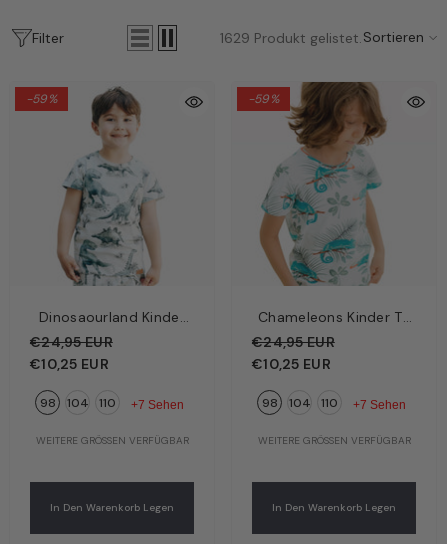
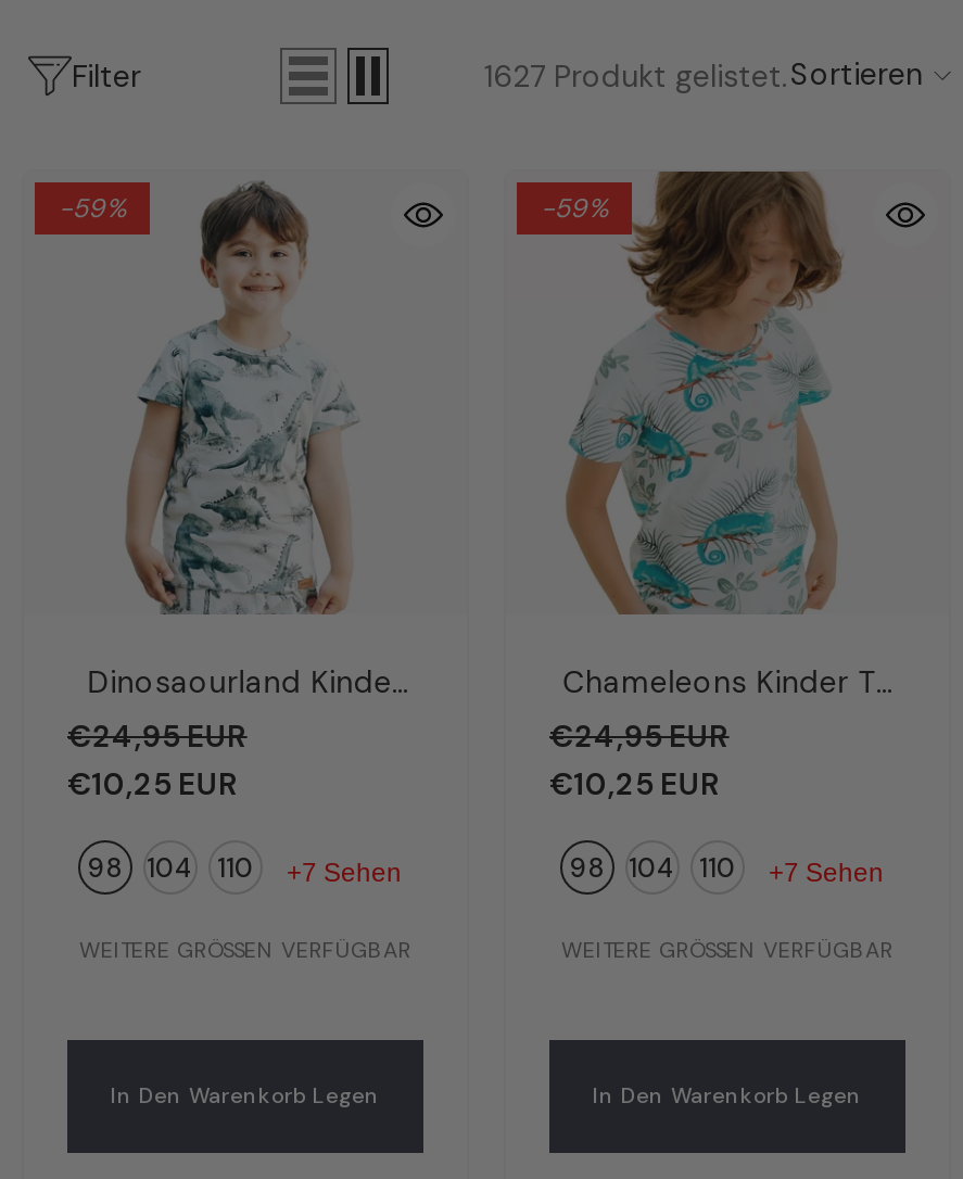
[220,28,424,46] 1629 Produkt gelistet.Sortieren -> [484,54,923,94] 1627 Produkt gelistet.Sortieren

